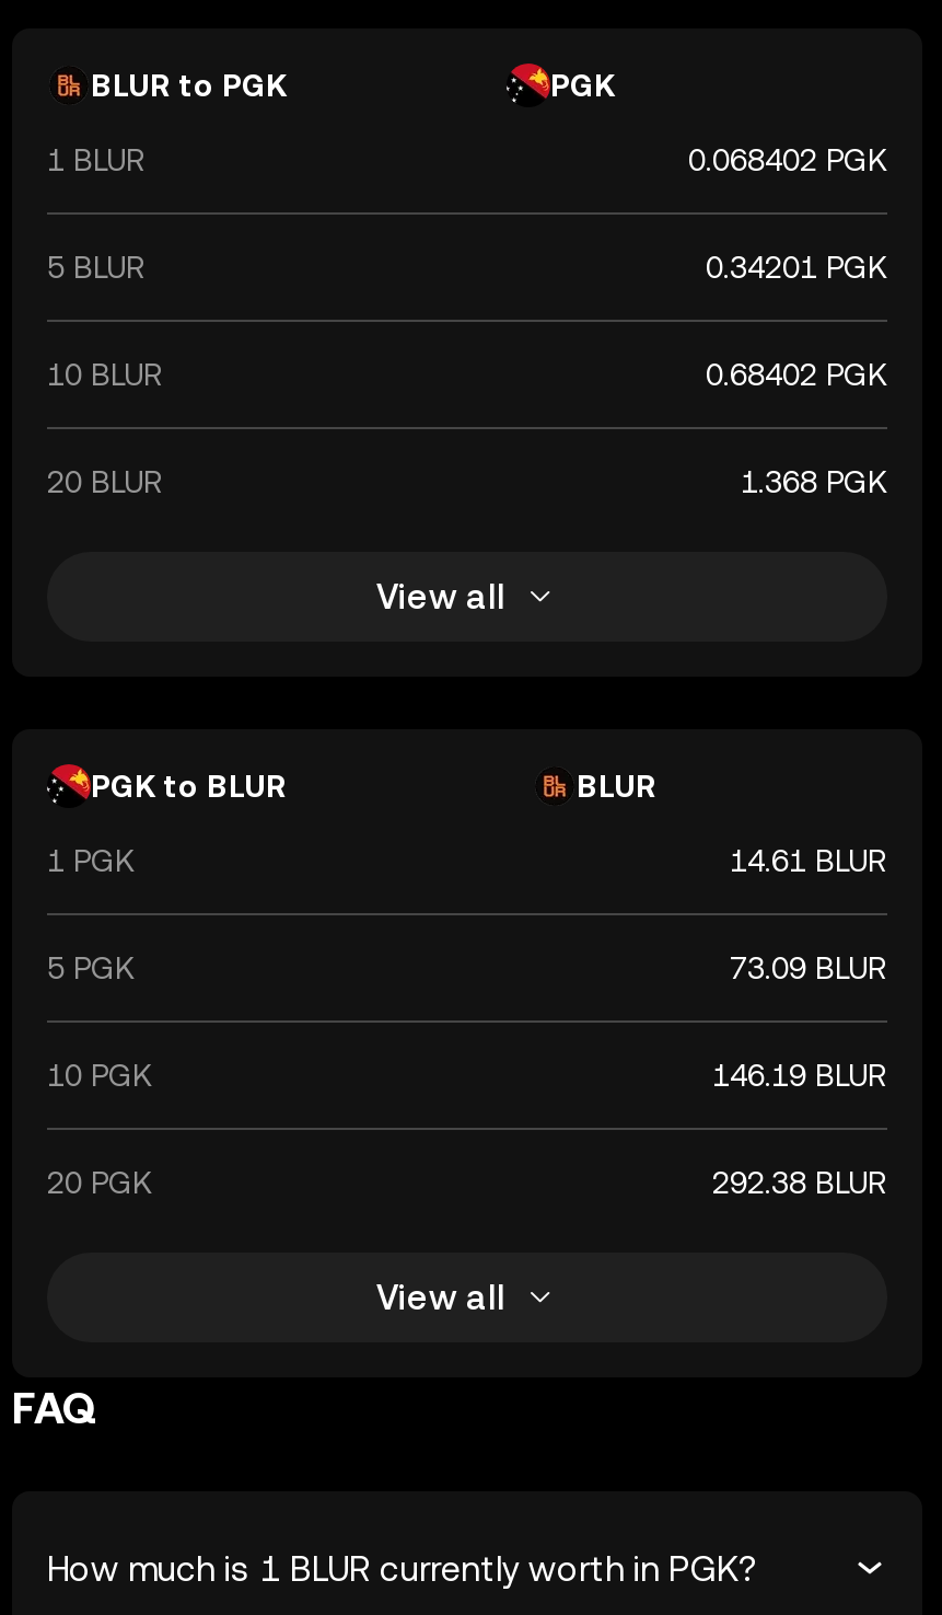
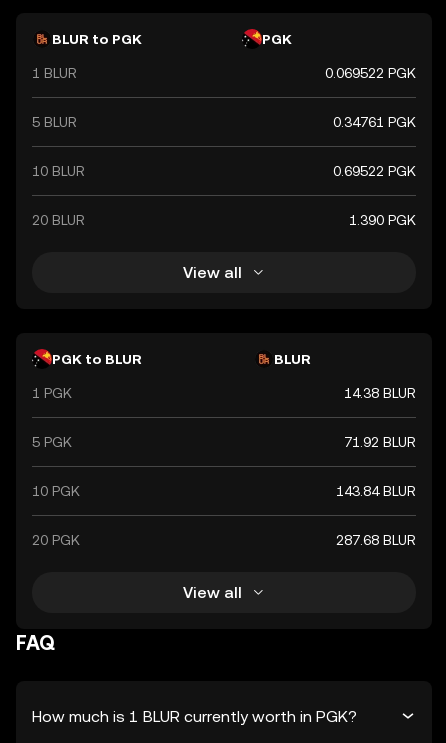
[688,142,887,177] 0.068402 PGK -> [325,65,416,81] 0.069522 PGK
[706,250,887,285] 0.34201 PGK -> [333,114,416,130] 0.34761 PGK
[706,357,887,392] 0.68402 PGK -> [333,163,416,179] 0.69522 PGK
[741,464,887,499] 1.368 PGK -> [349,212,416,228] 1.390 PGK
[730,843,887,878] 14.61 BLUR -> [344,385,416,401] 14.38 BLUR
[730,950,887,985] 73.09 BLUR -> [344,434,416,450] 71.92 BLUR
[712,1058,887,1093] 146.19 BLUR -> [336,483,416,499] 143.84 BLUR
[712,1165,887,1200] 292.38 BLUR -> [336,532,416,548] 287.68 BLUR

